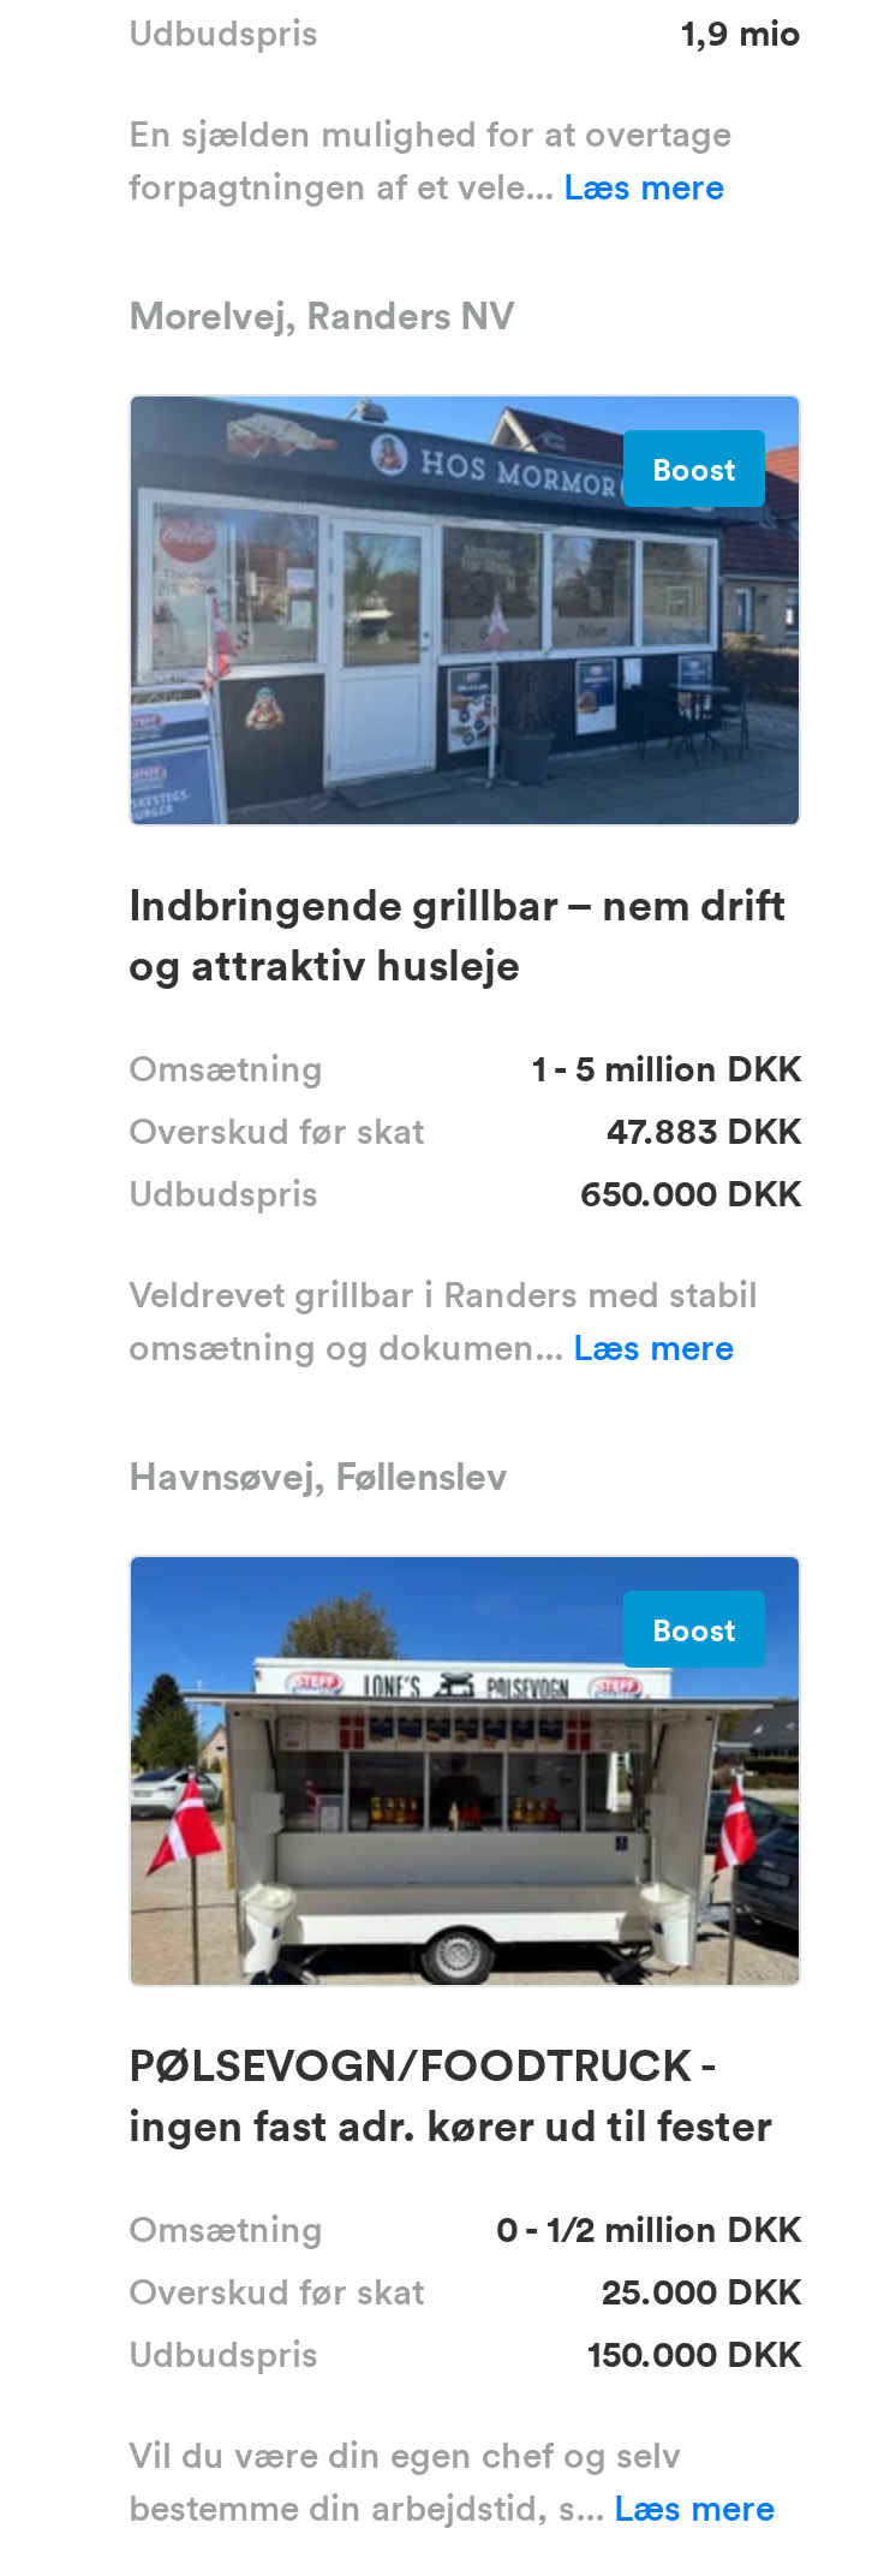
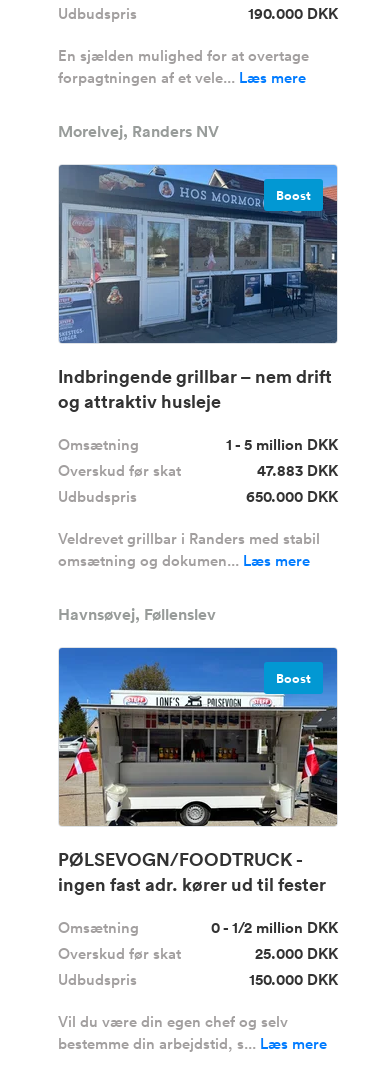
[681,7,801,58] 1,9 mio -> [248,3,338,24] 190.000 DKK

